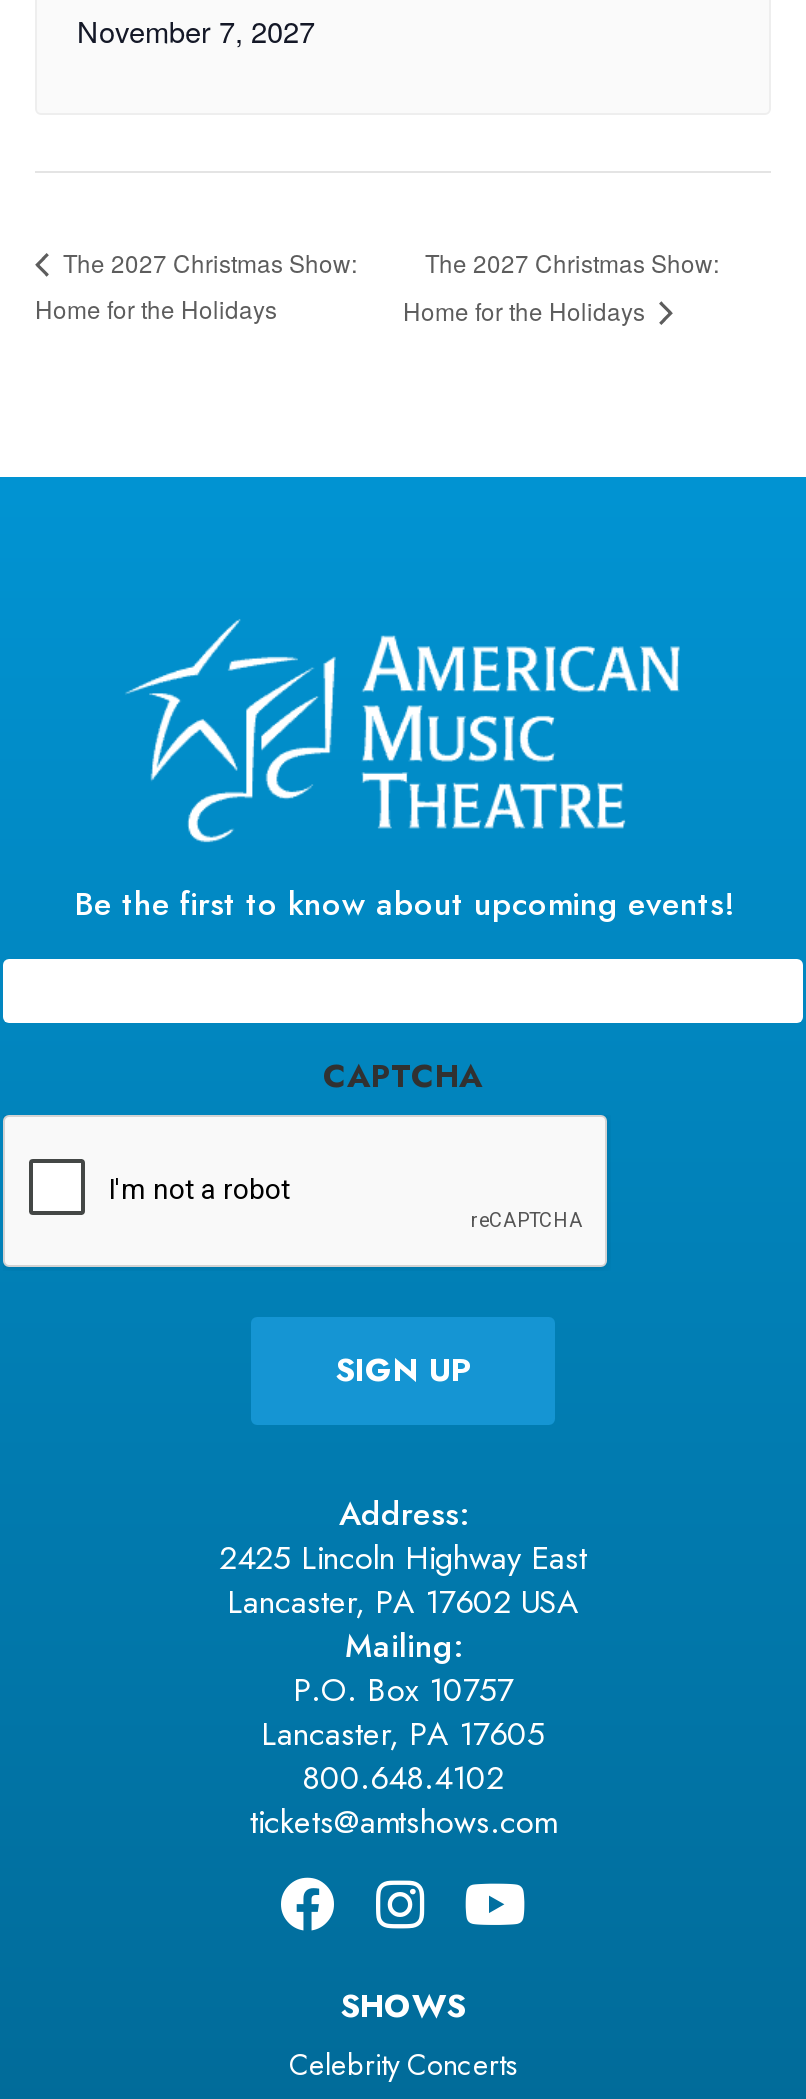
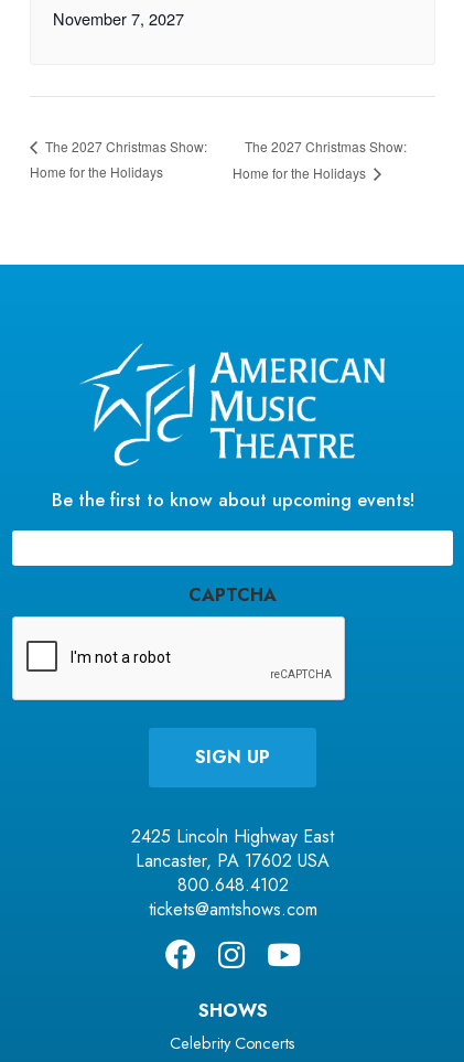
[339,1490,467,1536] Address: -> none
[261,1622,545,1756] Mailing: | P.O. Box 10757 | Lancaster, PA 17605 -> none

